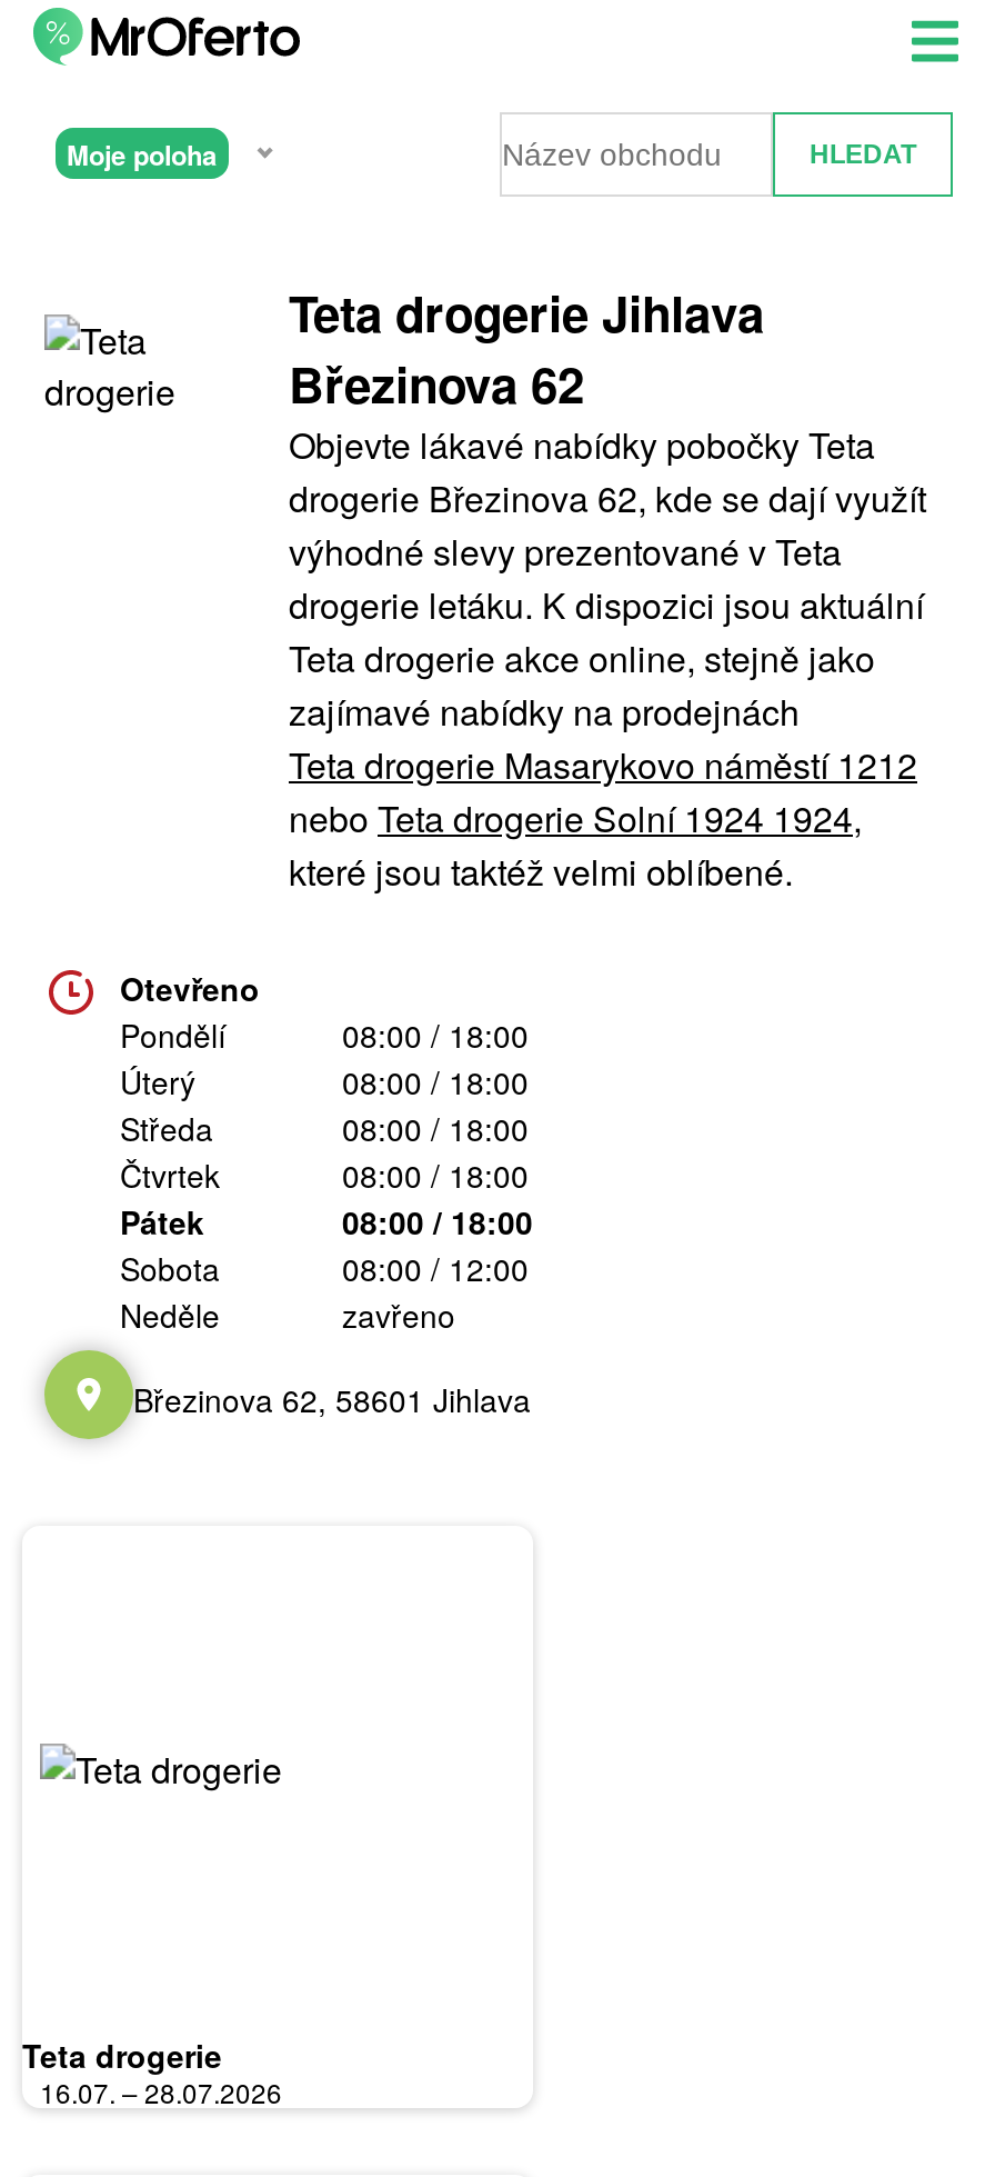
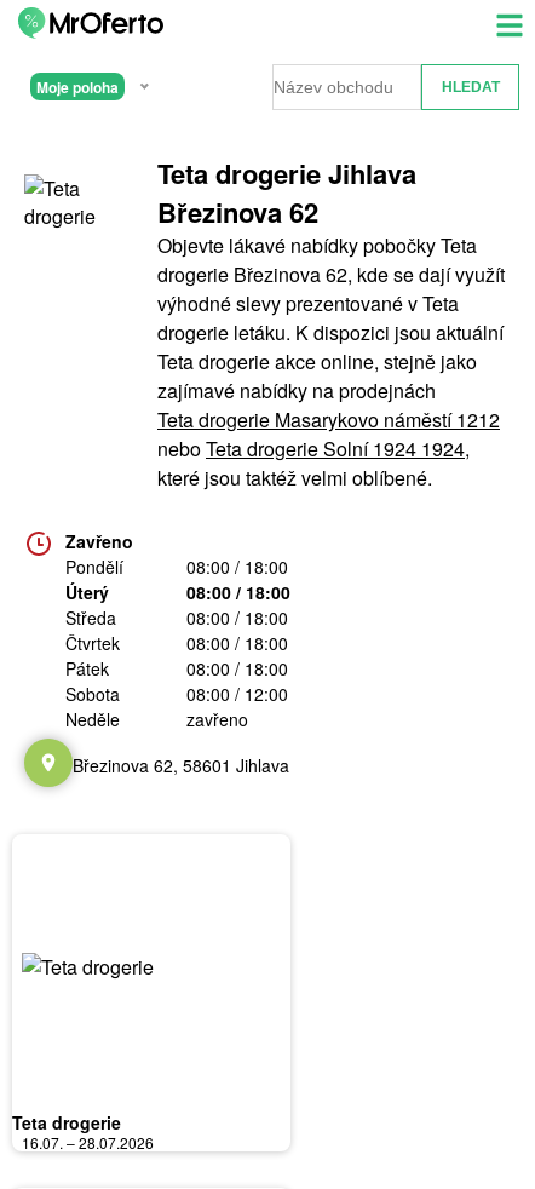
[120,965,260,1010] Otevřeno -> [65,529,133,553] Zavřeno

